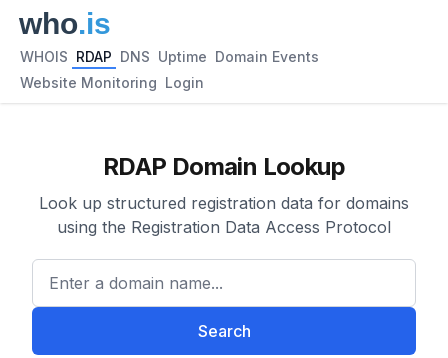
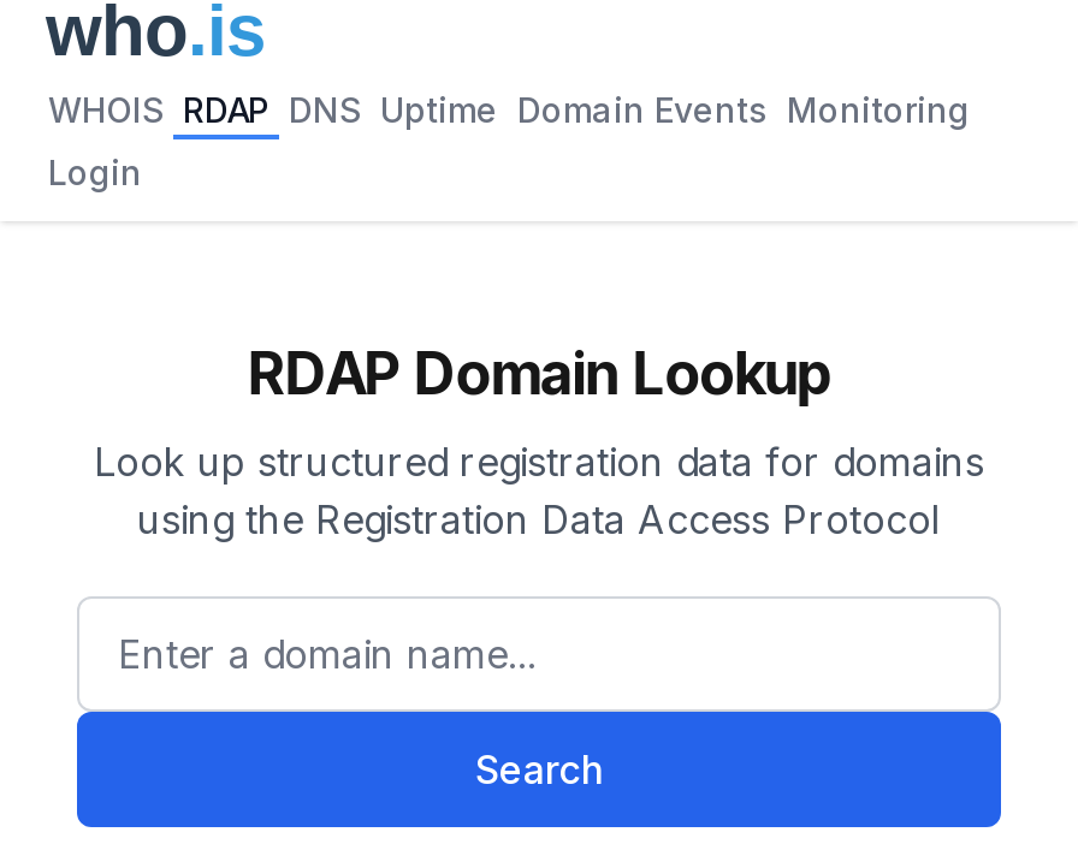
[20,48,319,65] WHOIS RDAP DNS Uptime Domain Events -> [48,89,970,130] WHOIS RDAP DNS Uptime Domain Events Monitoring
[20,74,204,91] Website Monitoring Login -> [48,151,142,192] Login

